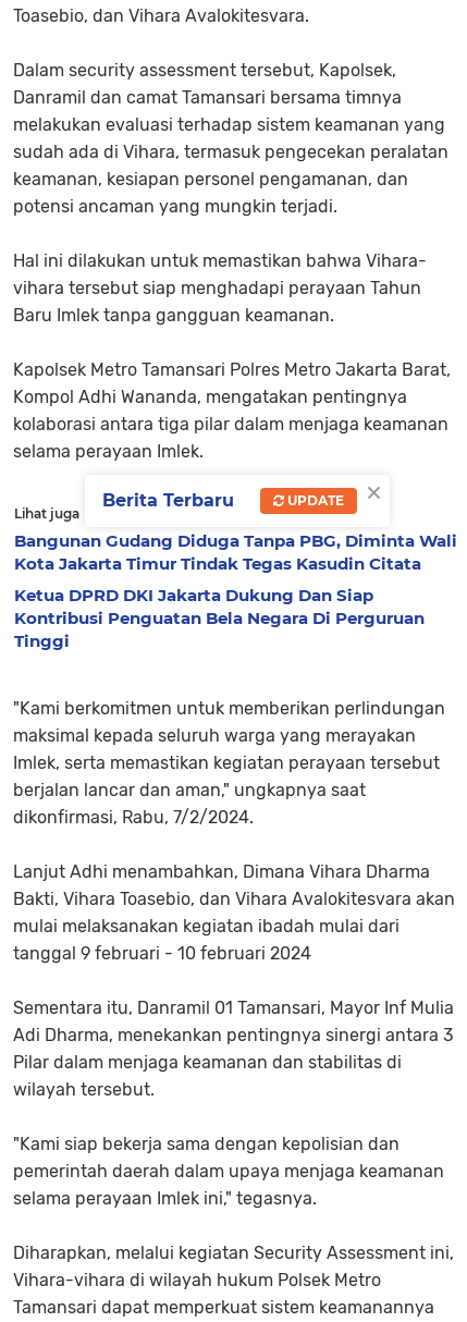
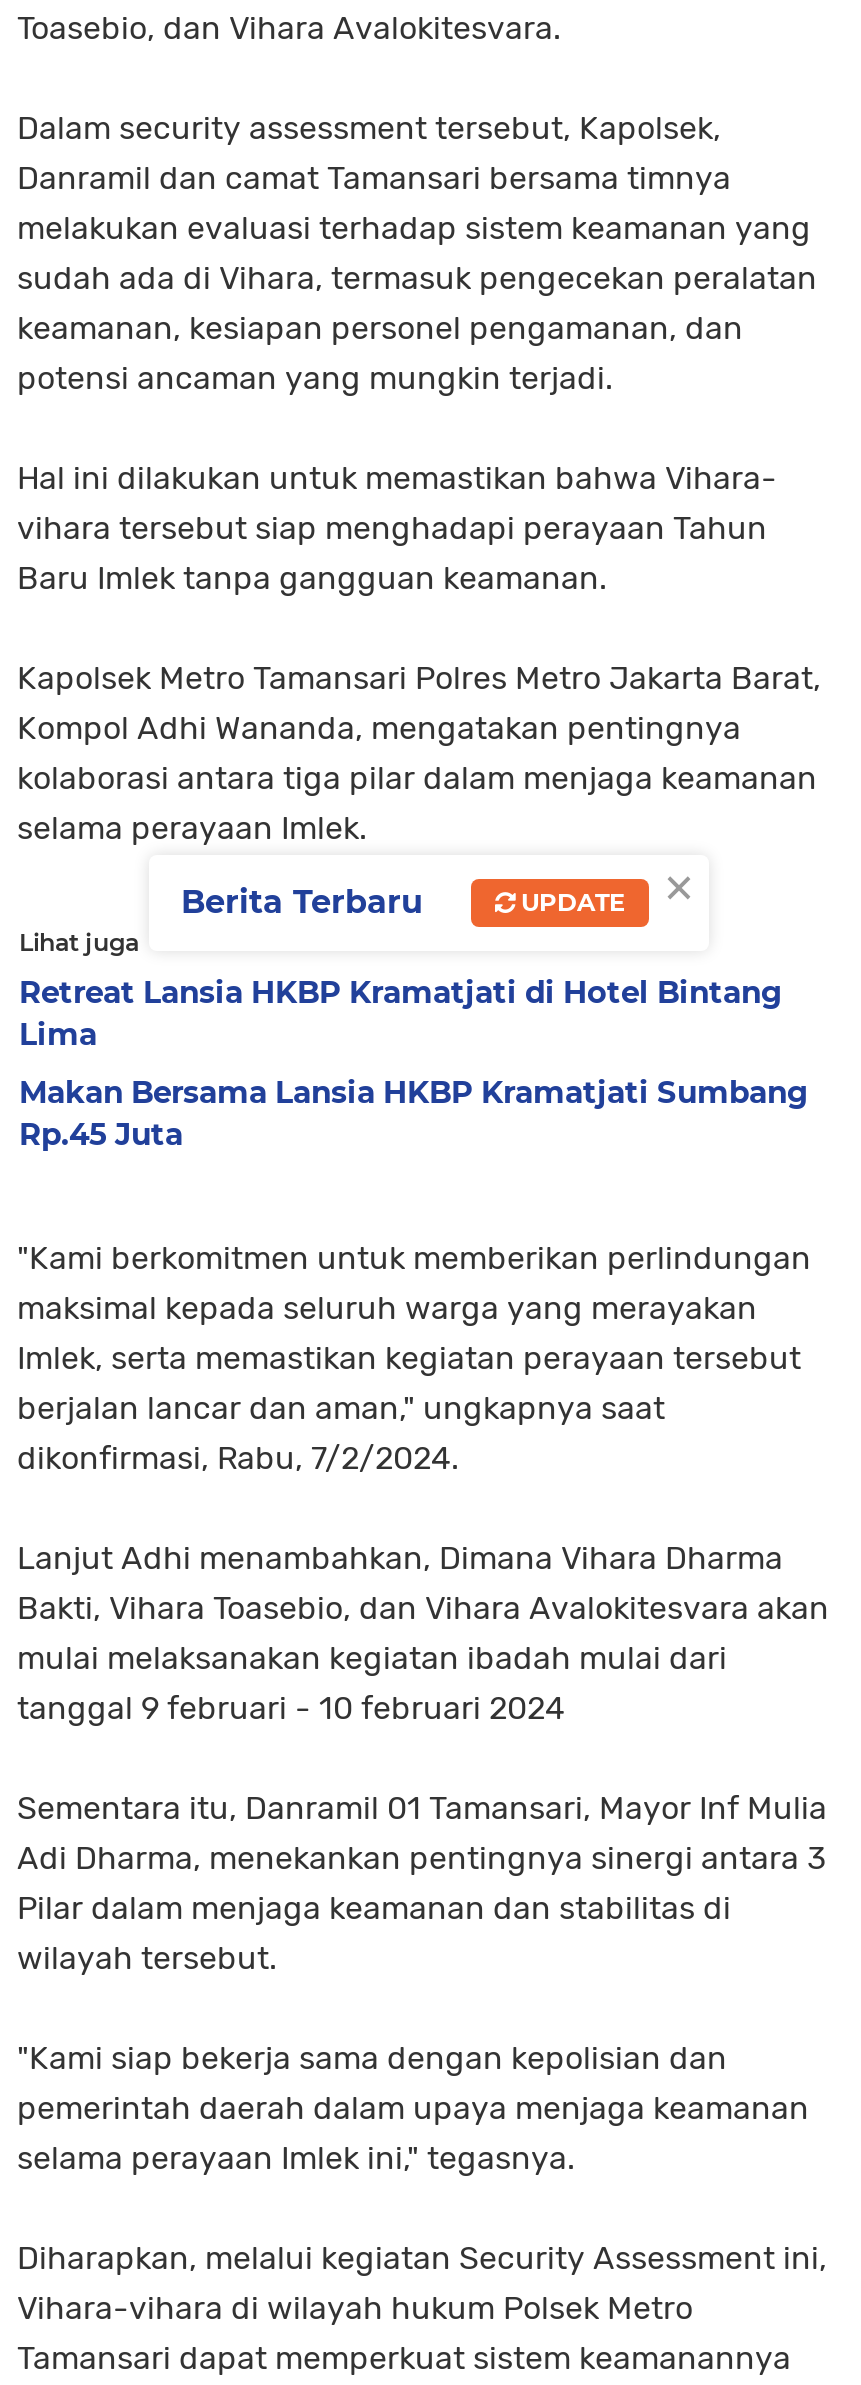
[14,530,457,574] Bangunan Gudang Diduga Tanpa PBG, Diminta Wali | Kota Jakarta Timur Tindak Tegas Kasudin Citata -> [19,973,783,1053] Retreat Lansia HKBP Kramatjati di Hotel Bintang | Lima
[14,585,425,651] Ketua DPRD DKI Jakarta Dukung Dan Siap | Kontribusi Penguatan Bela Negara Di Perguruan | Tinggi -> [19,1073,809,1153] Makan Bersama Lansia HKBP Kramatjati Sumbang | Rp.45 Juta

